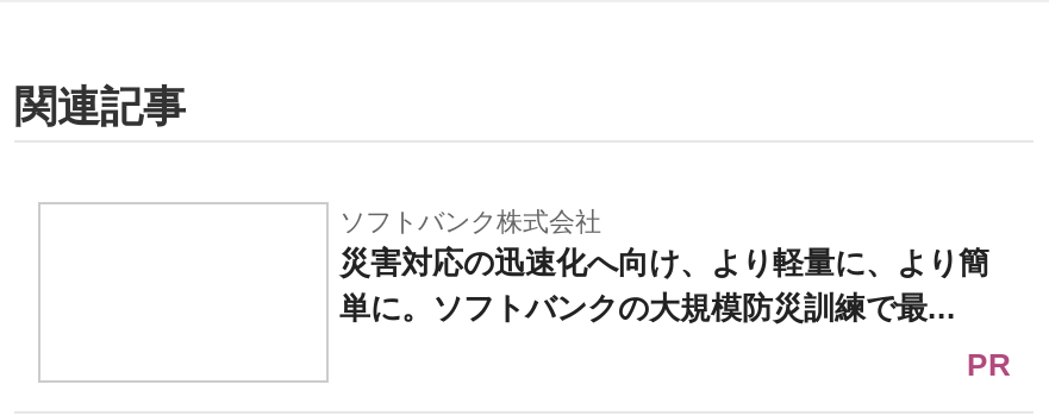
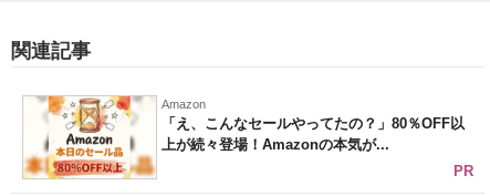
none -> [22,95,156,179] [image]
[339,208,989,326] ソフトバンク株式会社 | 災害対応の迅速化へ向け、より軽量に、より簡 | 単に。ソフトバンクの大規模防災訓練で最... -> [162,98,465,153] Amazon | 「え、こんなセールやってたの？」80％OFF以 | 上が続々登場！Amazonの本気が...

